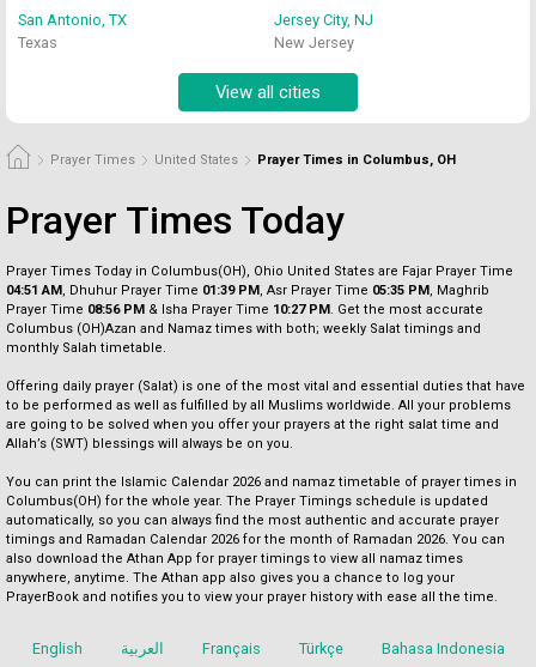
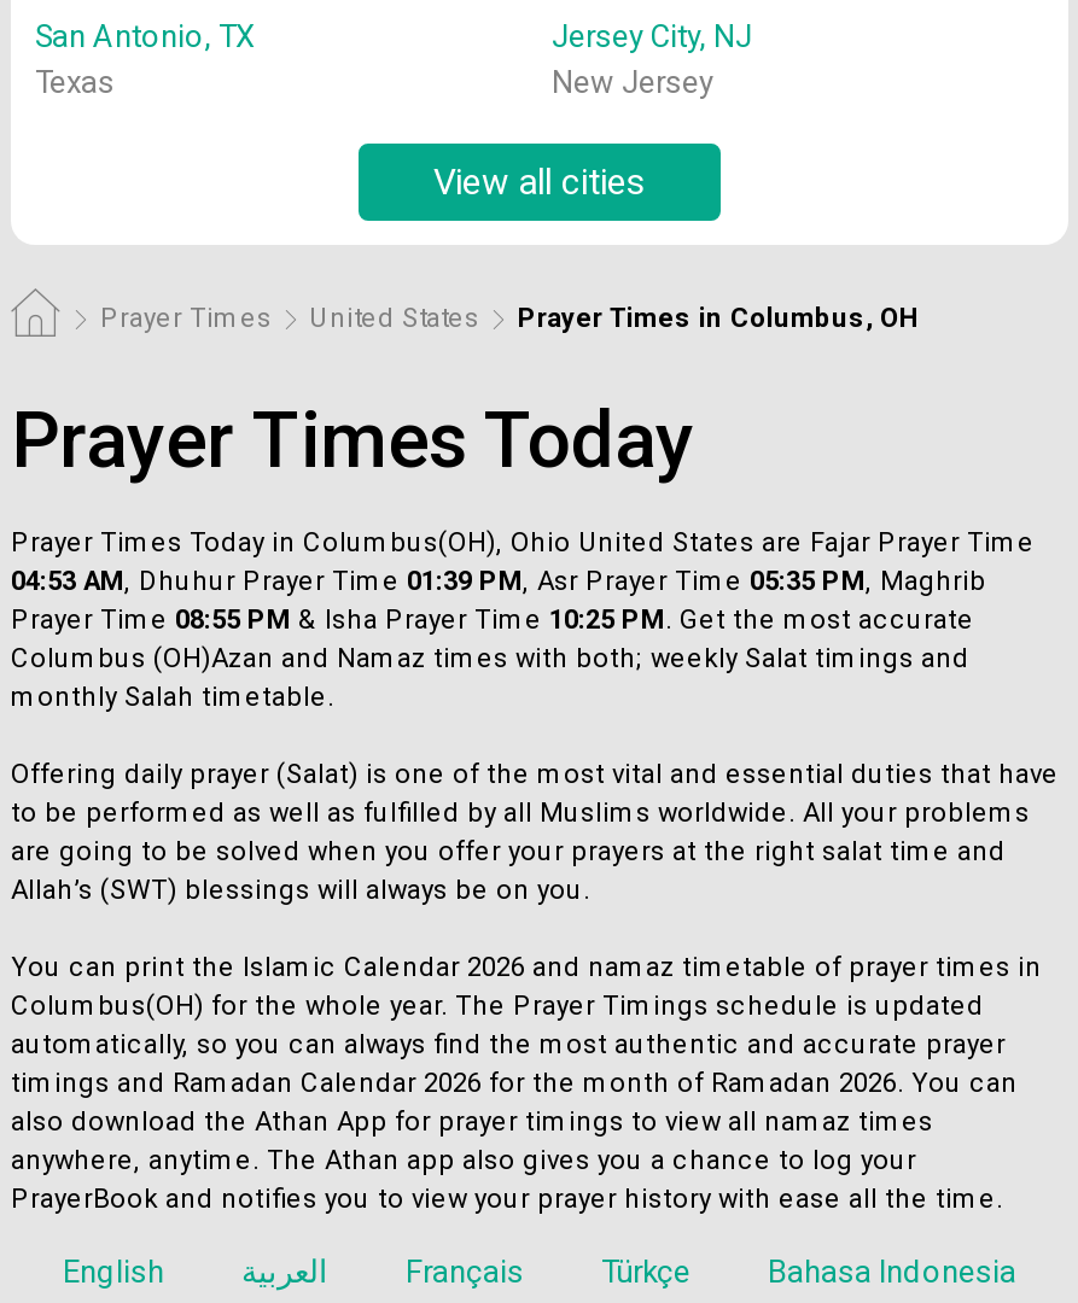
[6,283,489,298] 04:51 AM, Dhuhur Prayer Time 01:39 PM, Asr Prayer Time 05:35 PM, Maghrib -> [11,566,986,597] 04:53 AM, Dhuhur Prayer Time 01:39 PM, Asr Prayer Time 05:35 PM, Maghrib
[6,302,483,317] Prayer Time 08:56 PM & Isha Prayer Time 10:27 PM. Get the most accurate -> [11,604,974,636] Prayer Time 08:55 PM & Isha Prayer Time 10:25 PM. Get the most accurate

